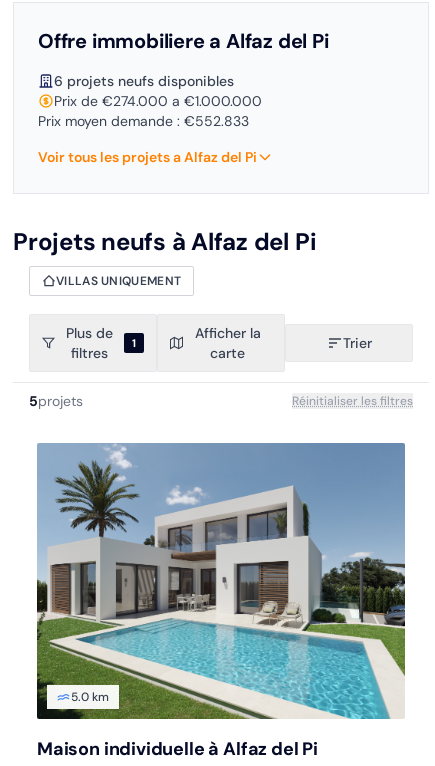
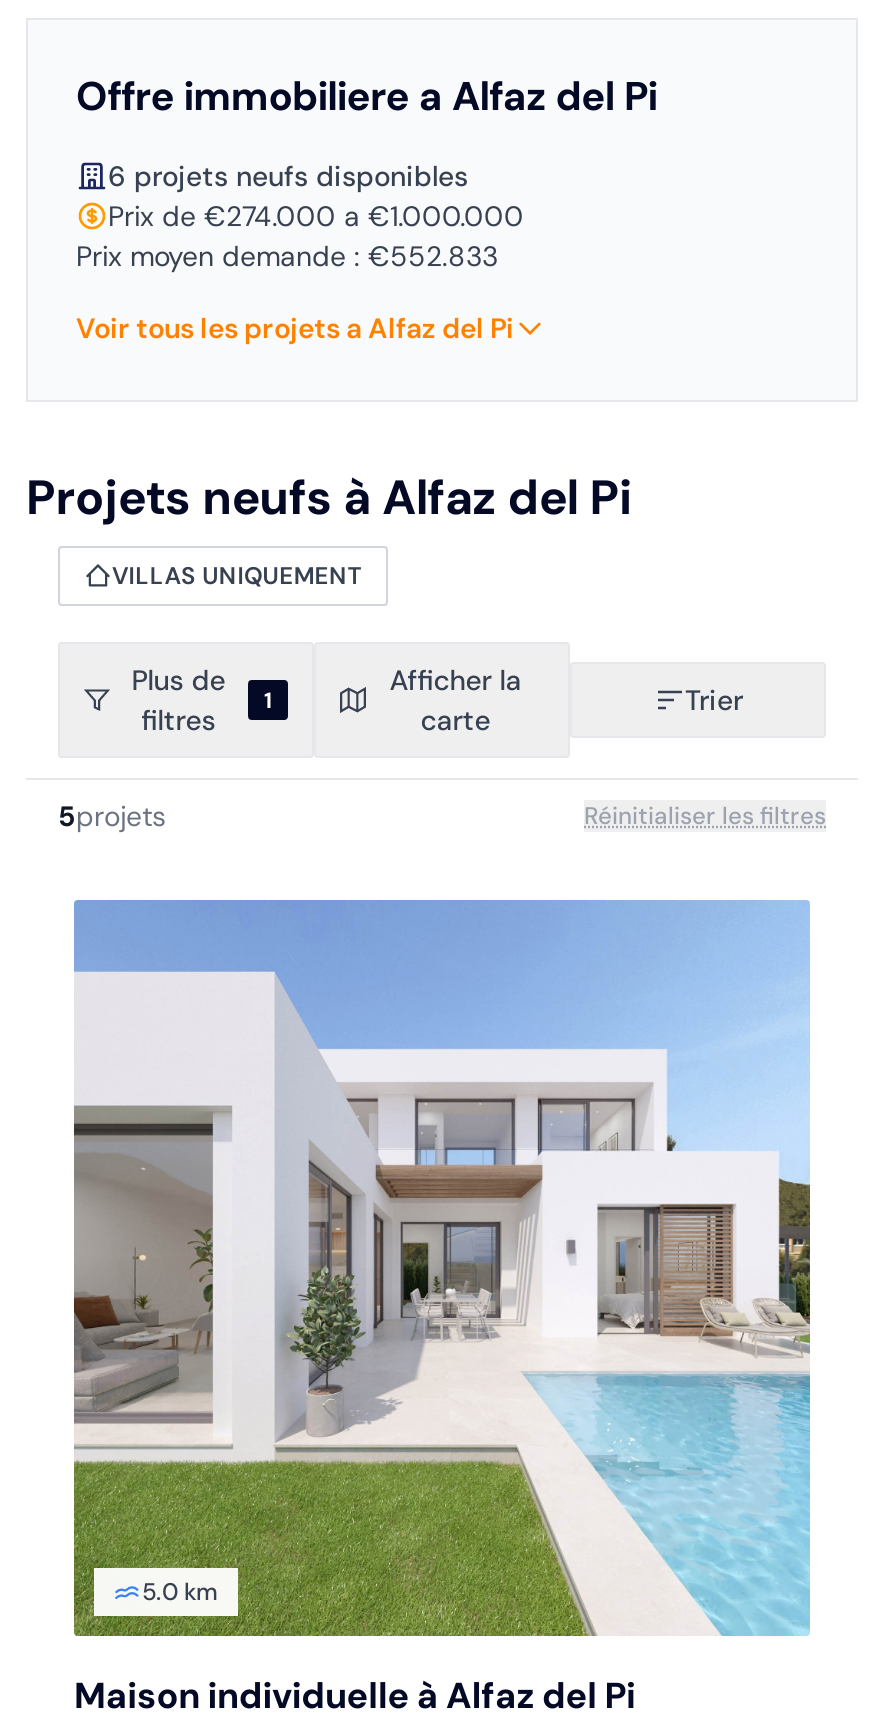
[36,443,406,720] [image] -> [72,900,812,1638] [image]

